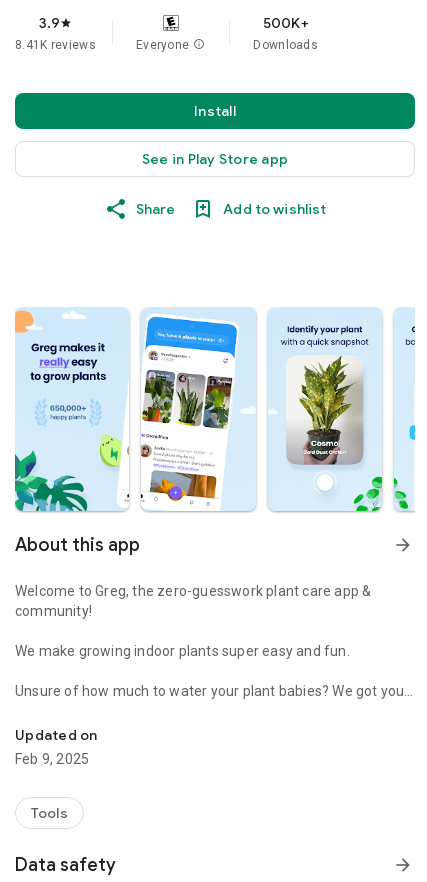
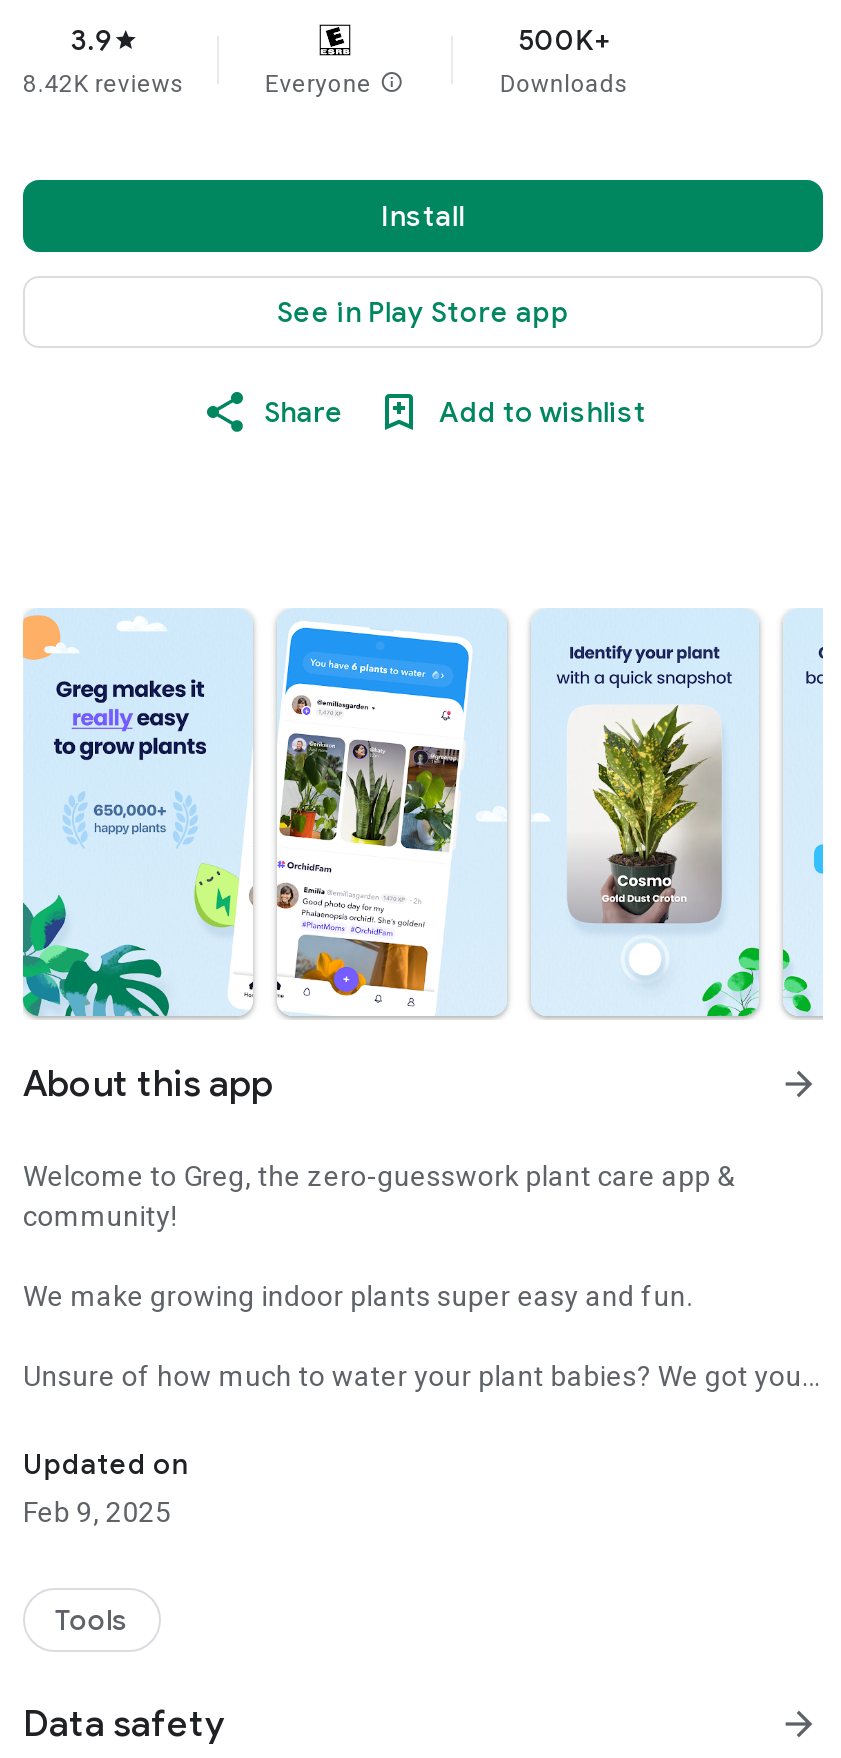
[15,38,96,52] 8.41K reviews -> [23,70,185,98] 8.42K reviews

